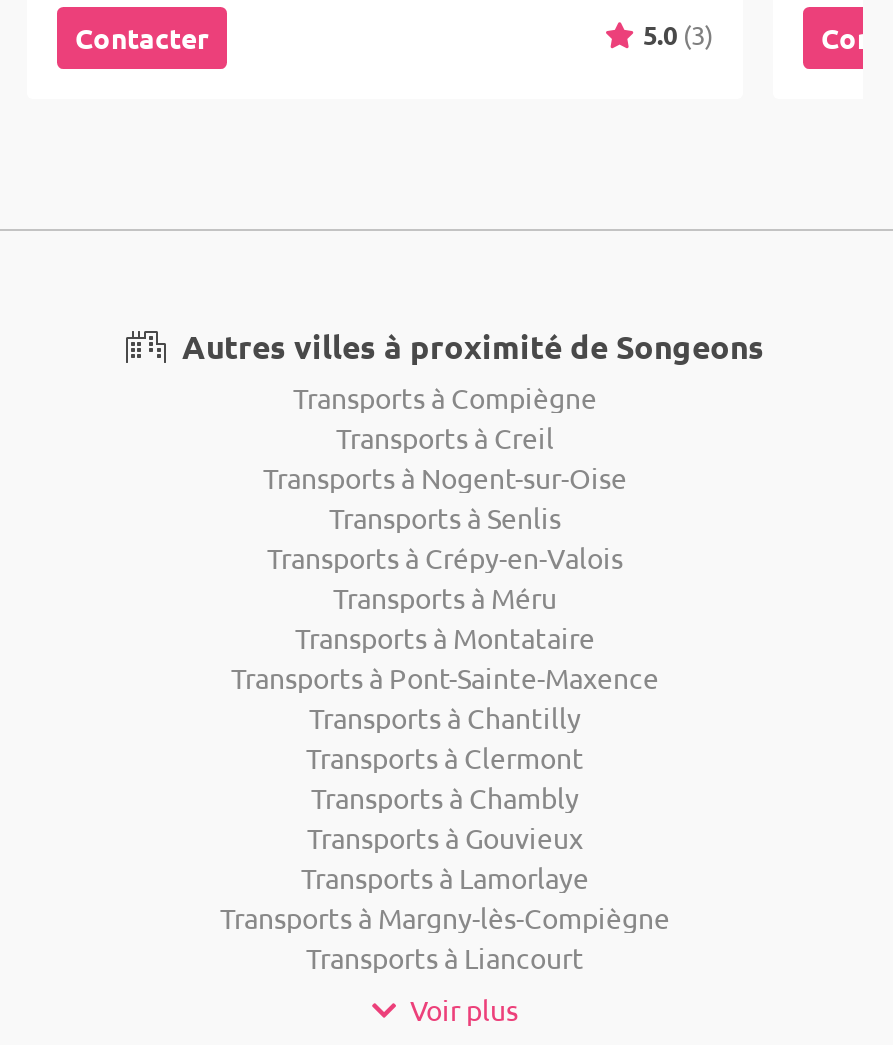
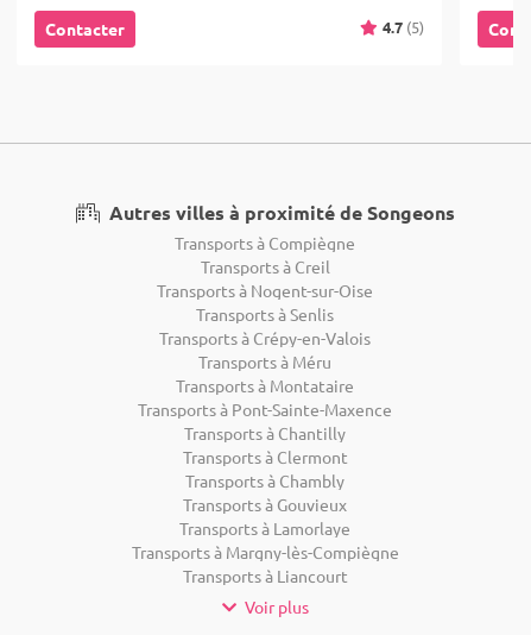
[643,18,713,52] 5.0 (3) -> [383,17,424,37] 4.7 (5)

